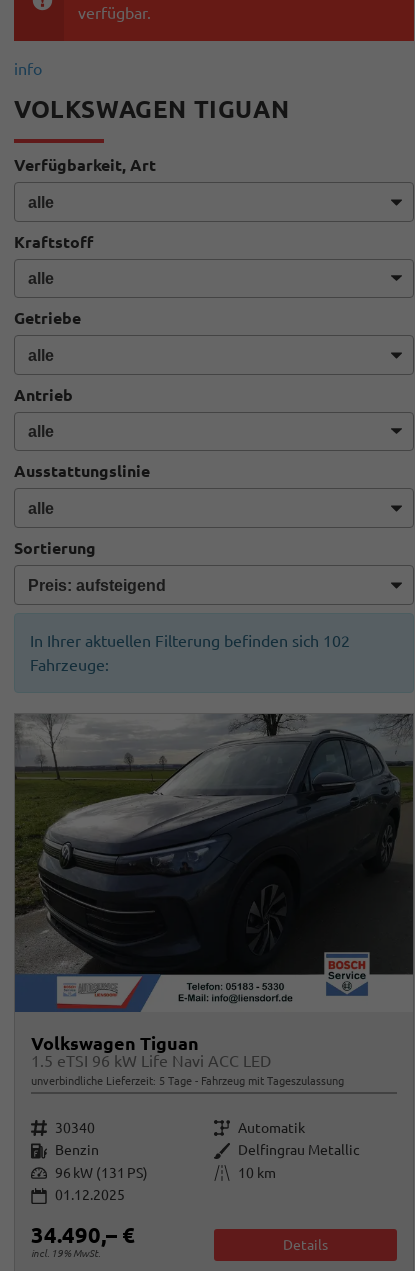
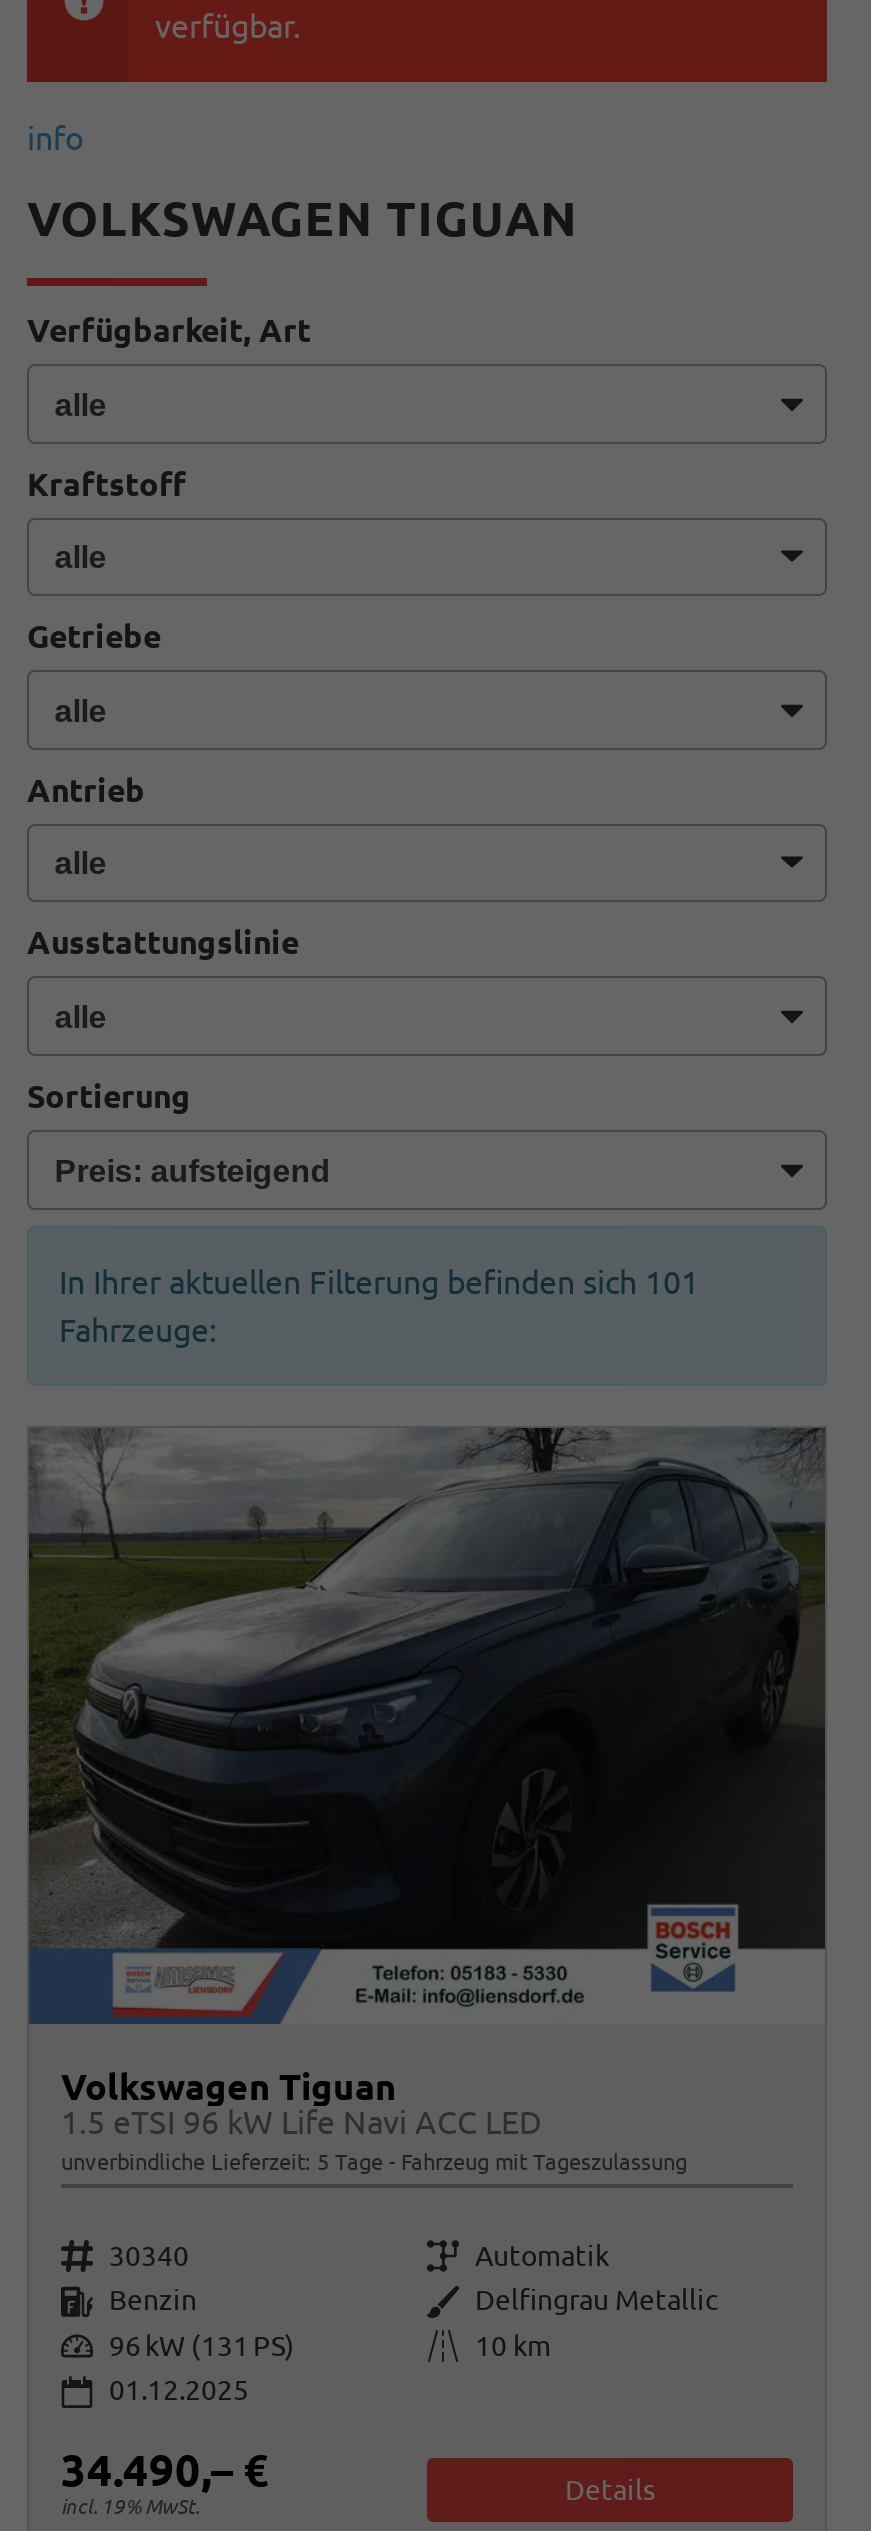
[30,632,350,650] In Ihrer aktuellen Filterung befinden sich 102 -> [59,1263,699,1299] In Ihrer aktuellen Filterung befinden sich 101

